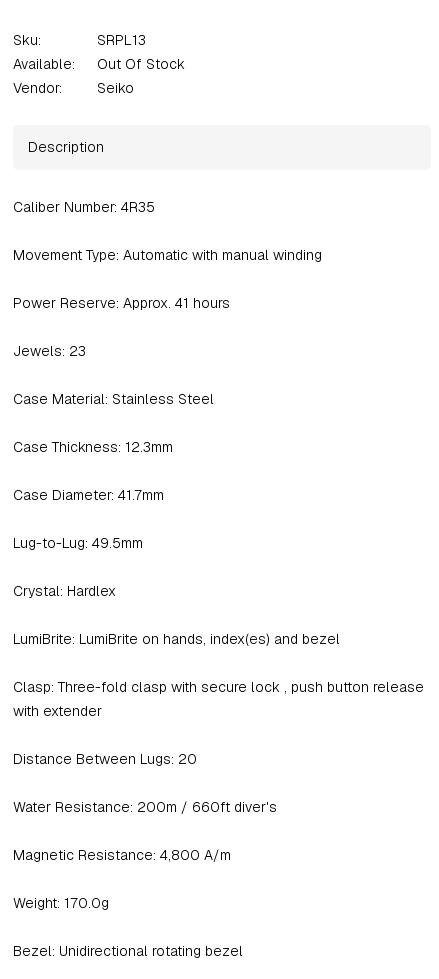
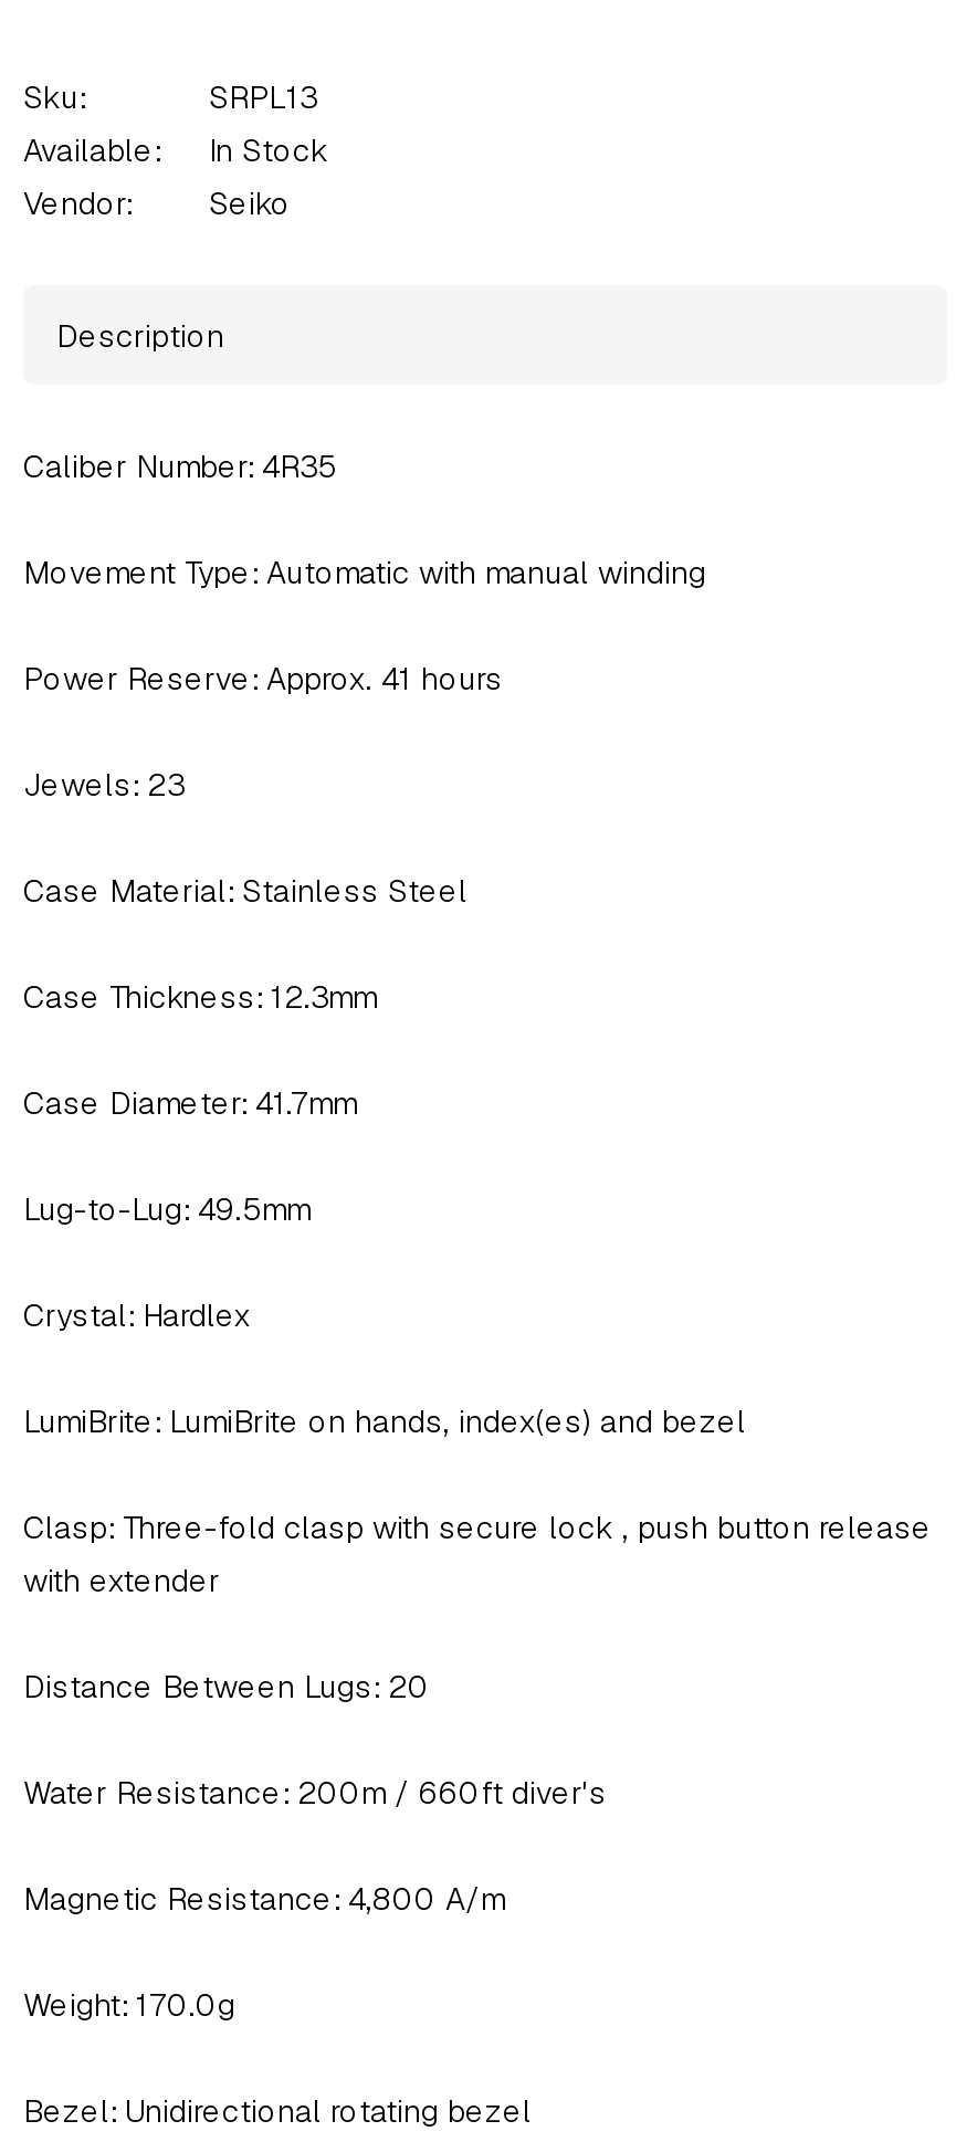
[97,55,185,73] Out Of Stock -> [209,131,328,171] In Stock

